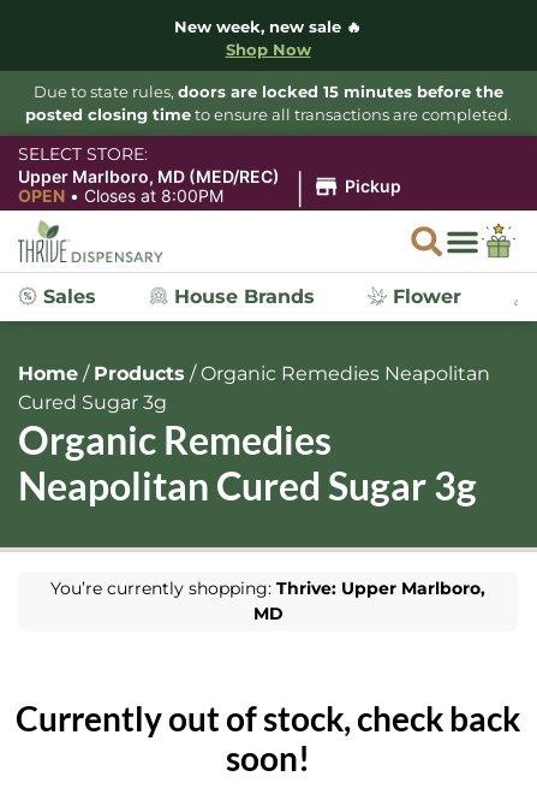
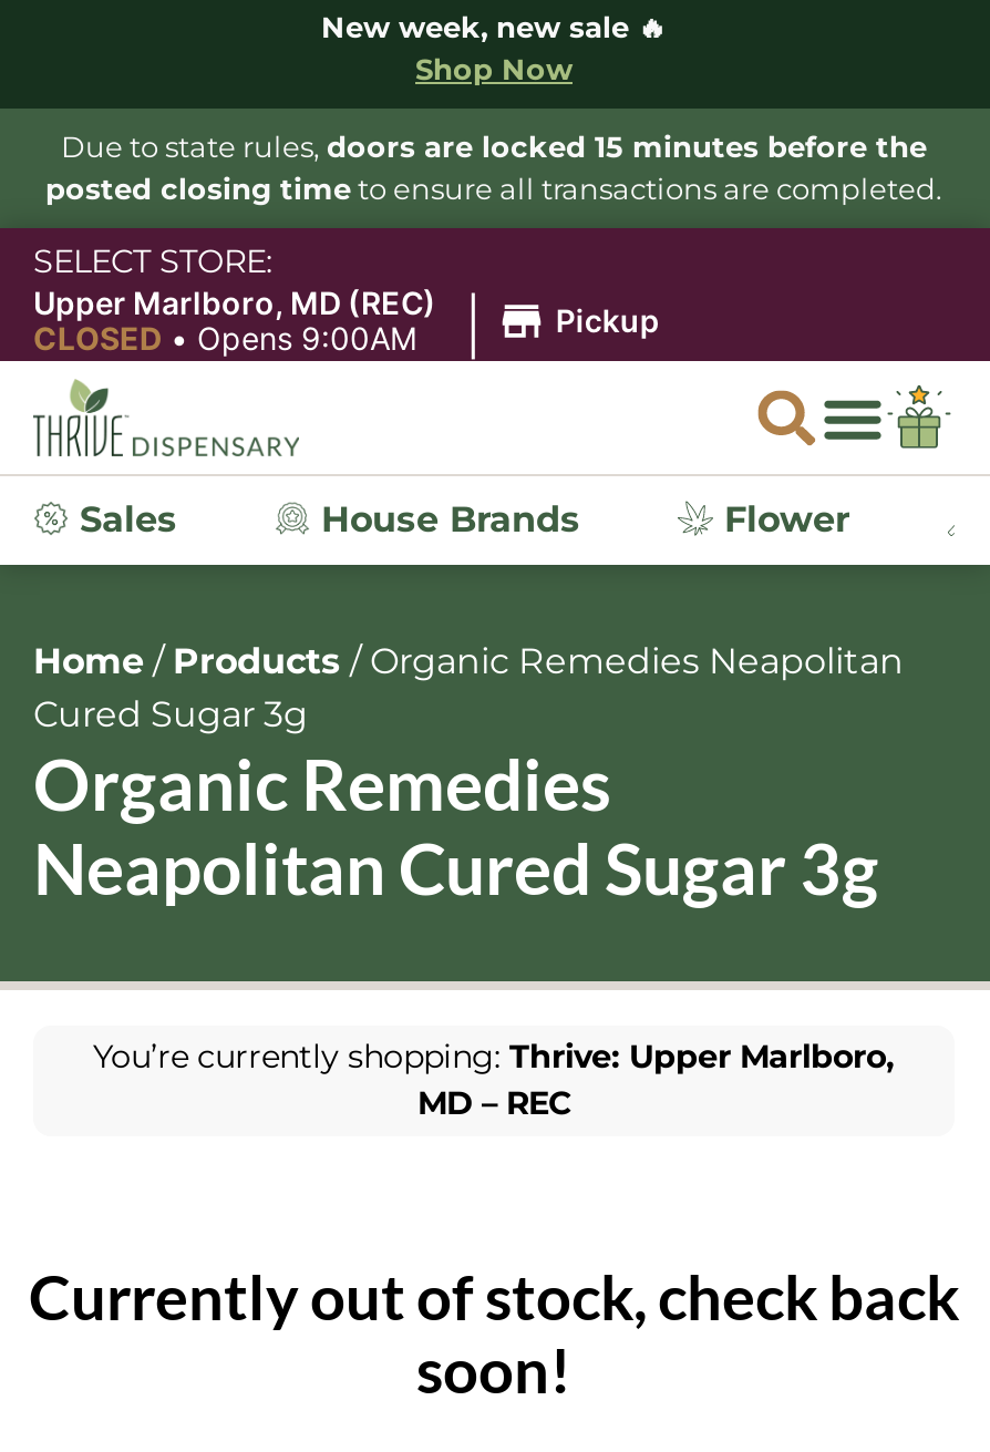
[18,166,280,206] Upper Marlboro, MD (MED/REC) | OPEN • Closes at 8:00PM -> [33,284,436,357] Upper Marlboro, MD (REC) | CLOSED • Opens 9:00AM
[253,603,283,624] MD -> [417,1083,570,1123] MD – REC

